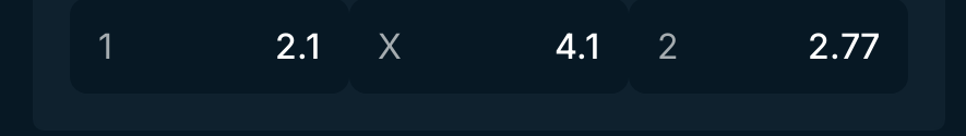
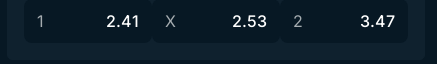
[275,24,402,68] 2.1 X -> [106,11,176,31] 2.41 X
[554,24,679,68] 4.1 2 -> [232,11,303,31] 2.53 2
[808,24,880,68] 2.77 -> [360,11,395,31] 3.47

